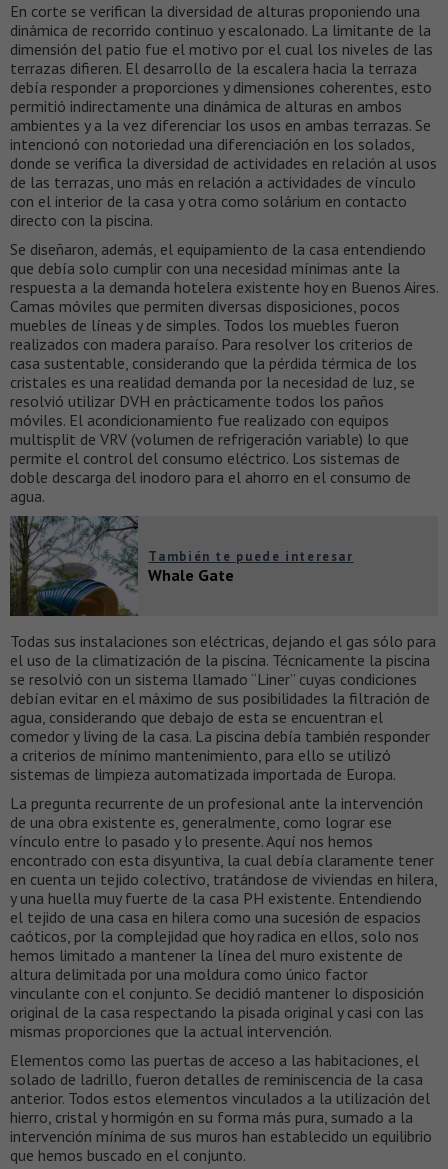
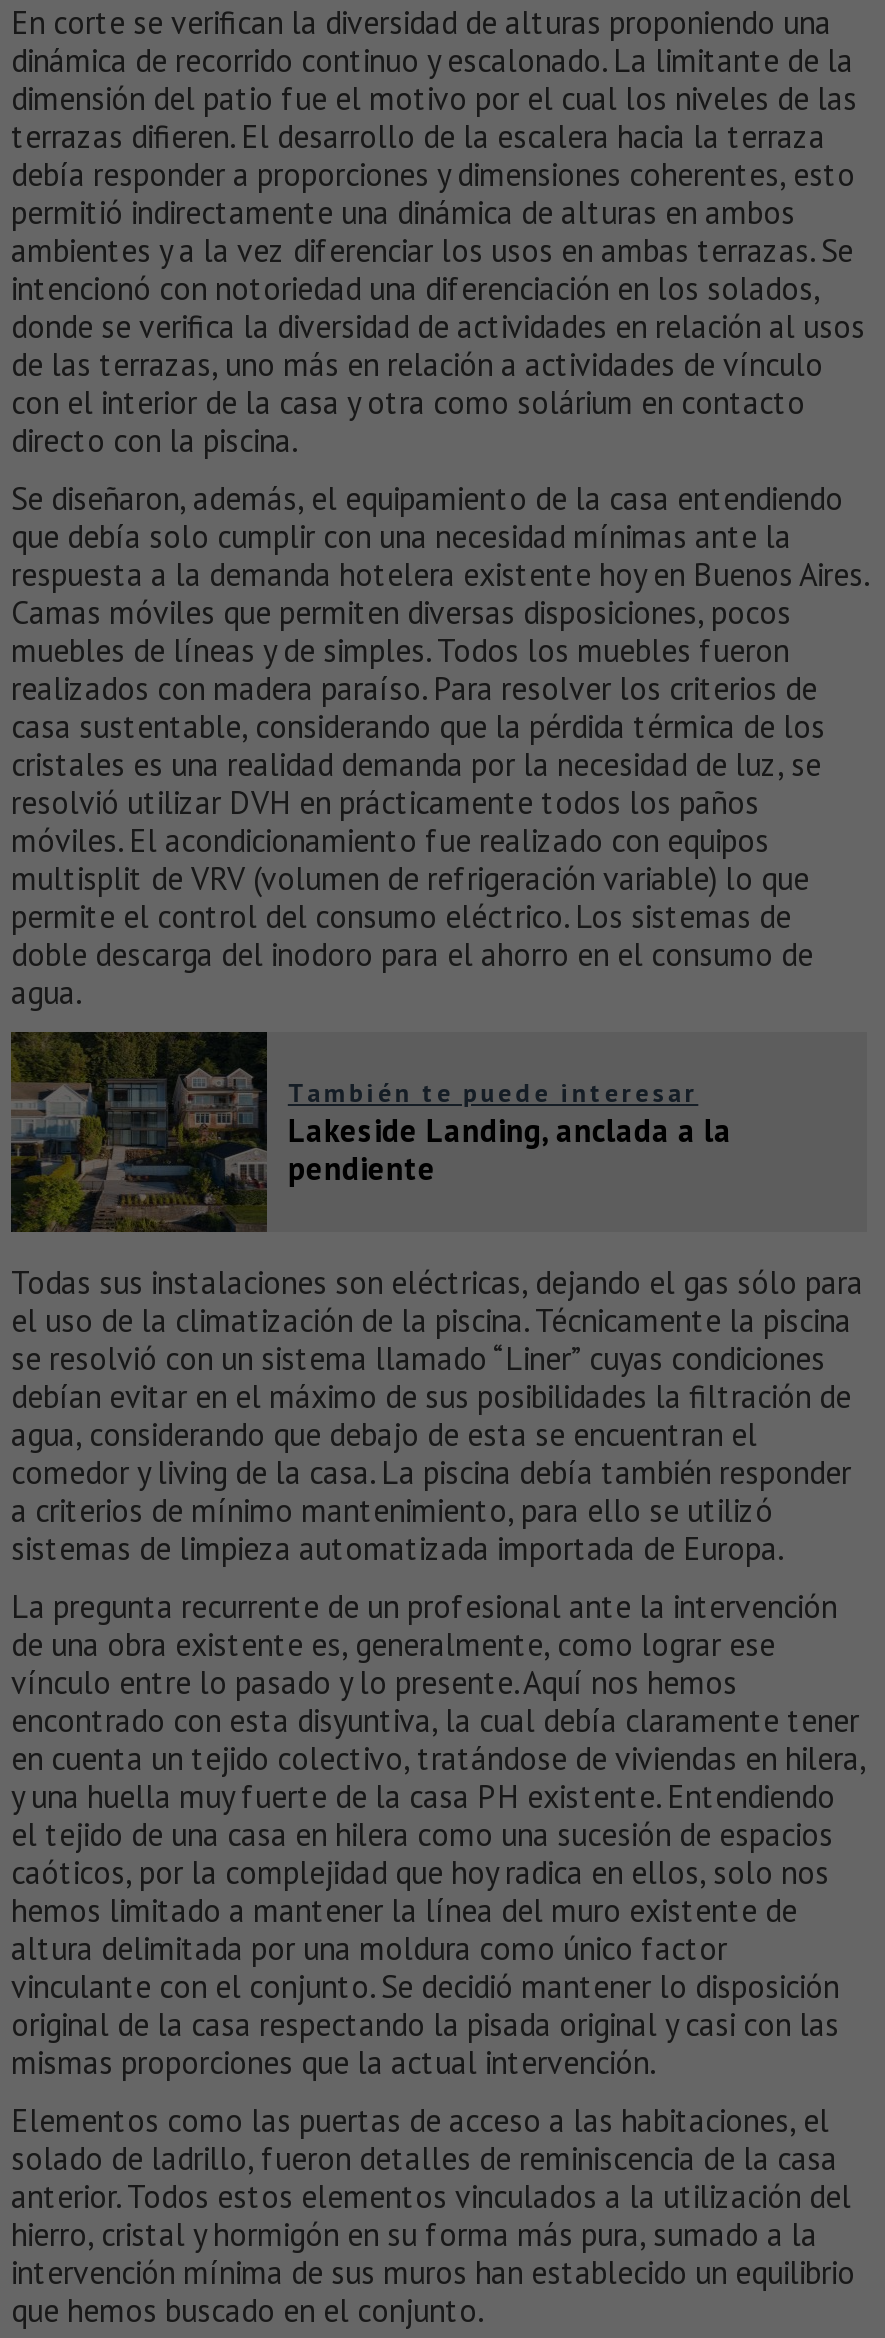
[9,515,234,617] [image] | Whale Gate -> [9,1030,732,1234] [image] | Lakeside Landing, anclada a la | pendiente

